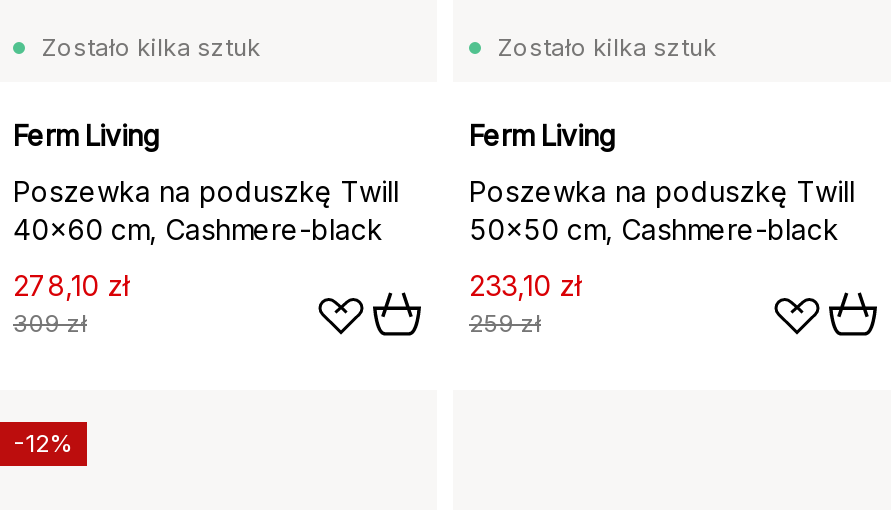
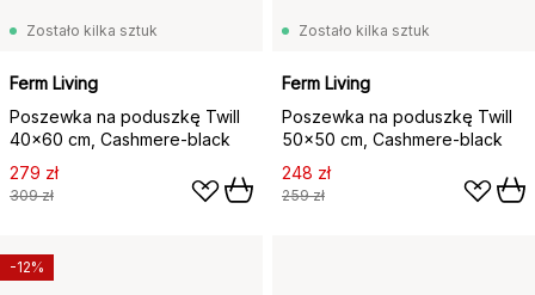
[13,268,129,302] 278,10 zł -> [10,162,59,183] 279 zł
[469,268,581,302] 233,10 zł -> [282,162,331,183] 248 zł

